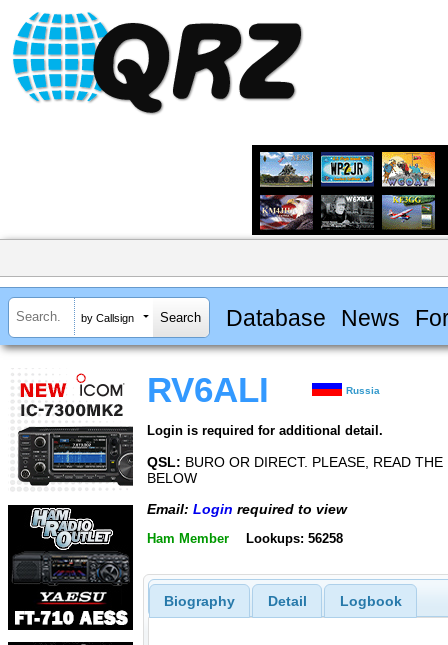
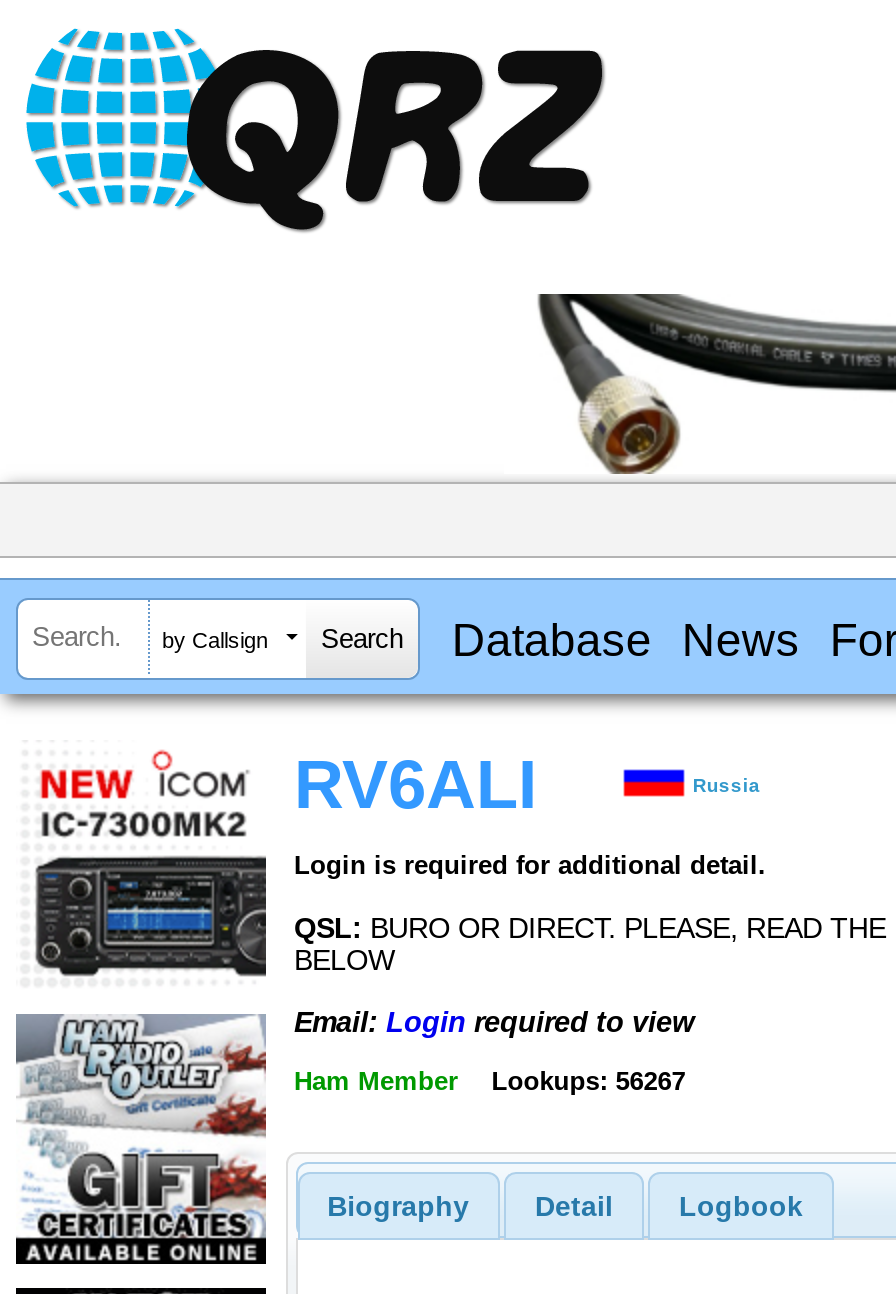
[251,144,445,236] [image] -> [504,292,890,476] [image]
[7,504,343,629] [image] | Ham Member Lookups: 56258 -> [14,1014,686,1262] [image] | Ham Member Lookups: 56267

